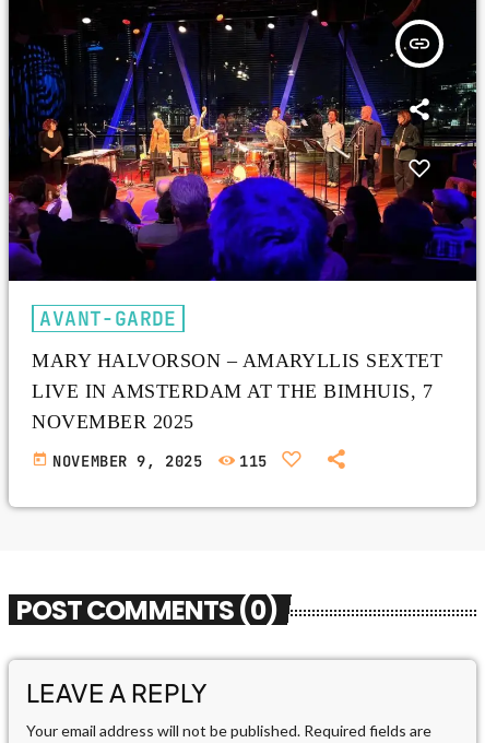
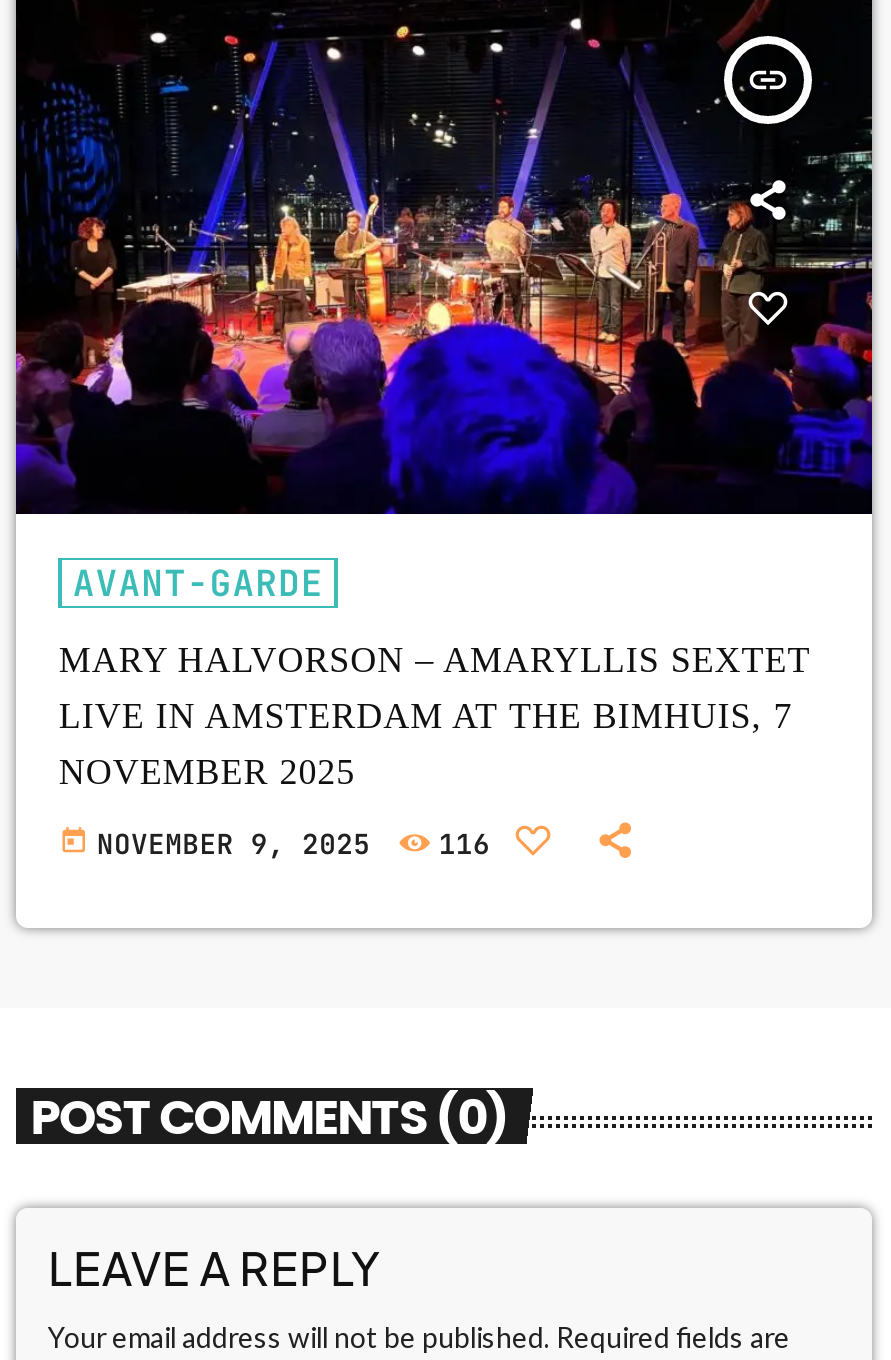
[240,451,268,470] 115 -> [439,825,490,861] 116

